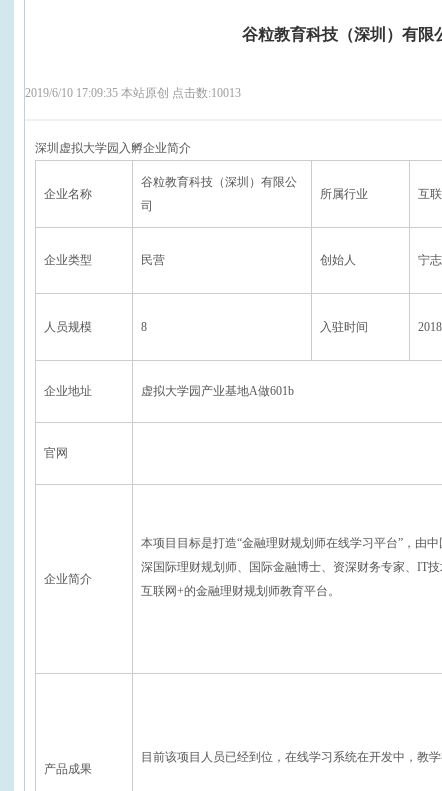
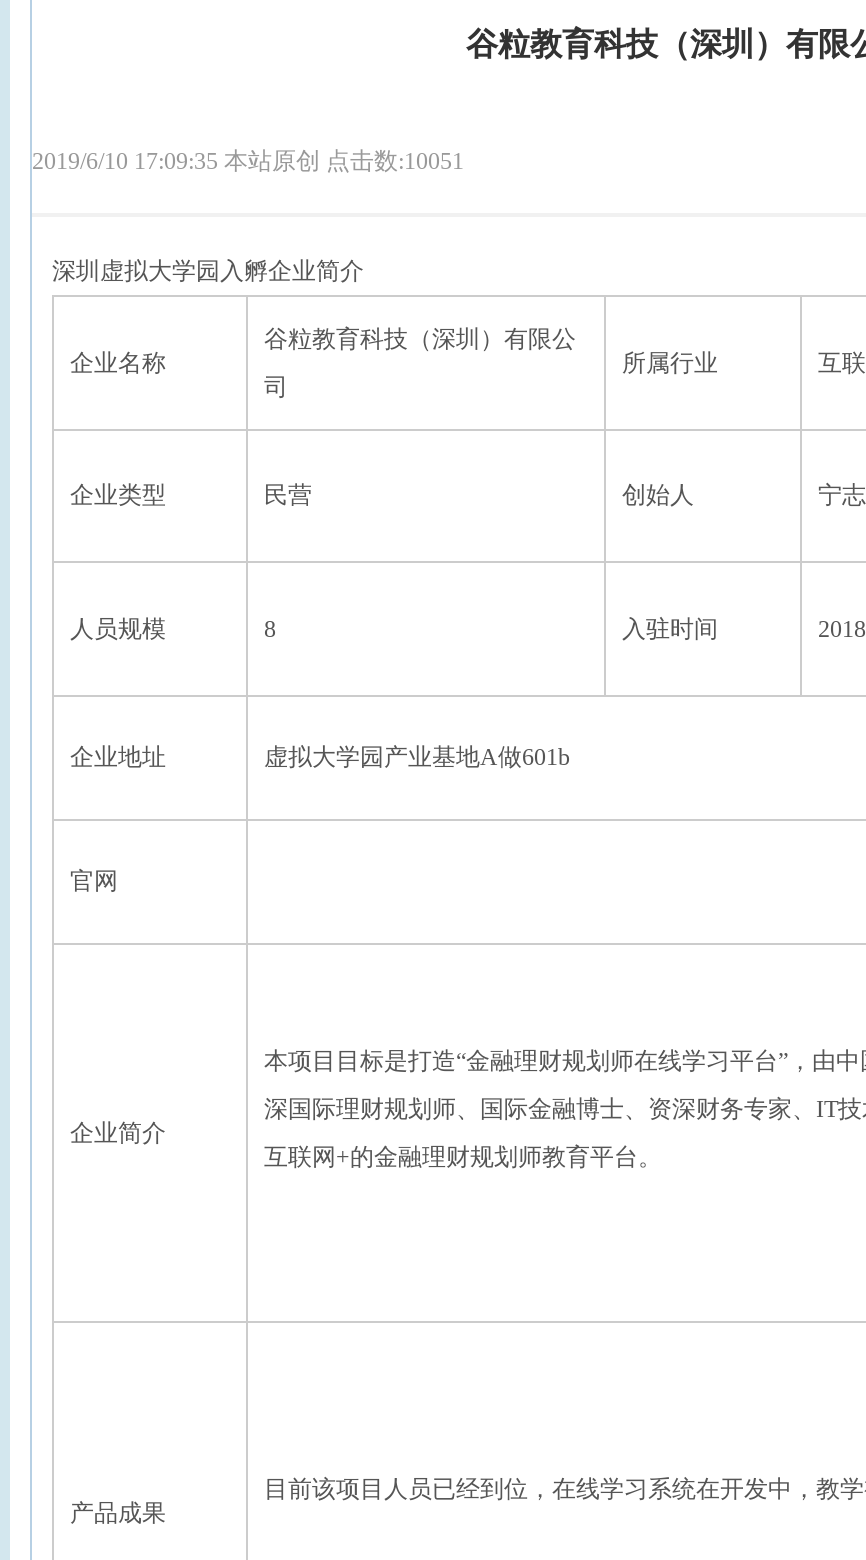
[25,86,241,100] 2019/6/10 17:09:35 本站原创 点击数:10013 -> [32,147,464,175] 2019/6/10 17:09:35 本站原创 点击数:10051

